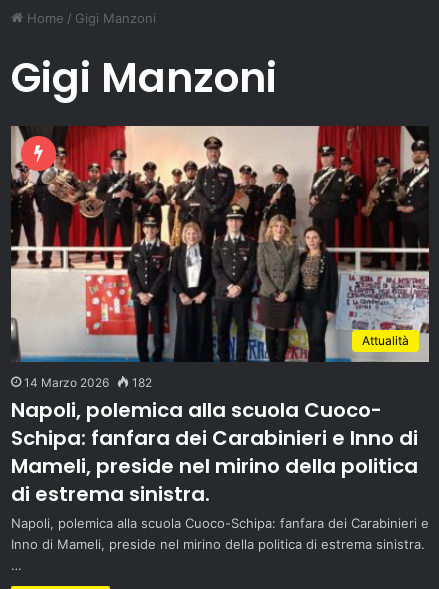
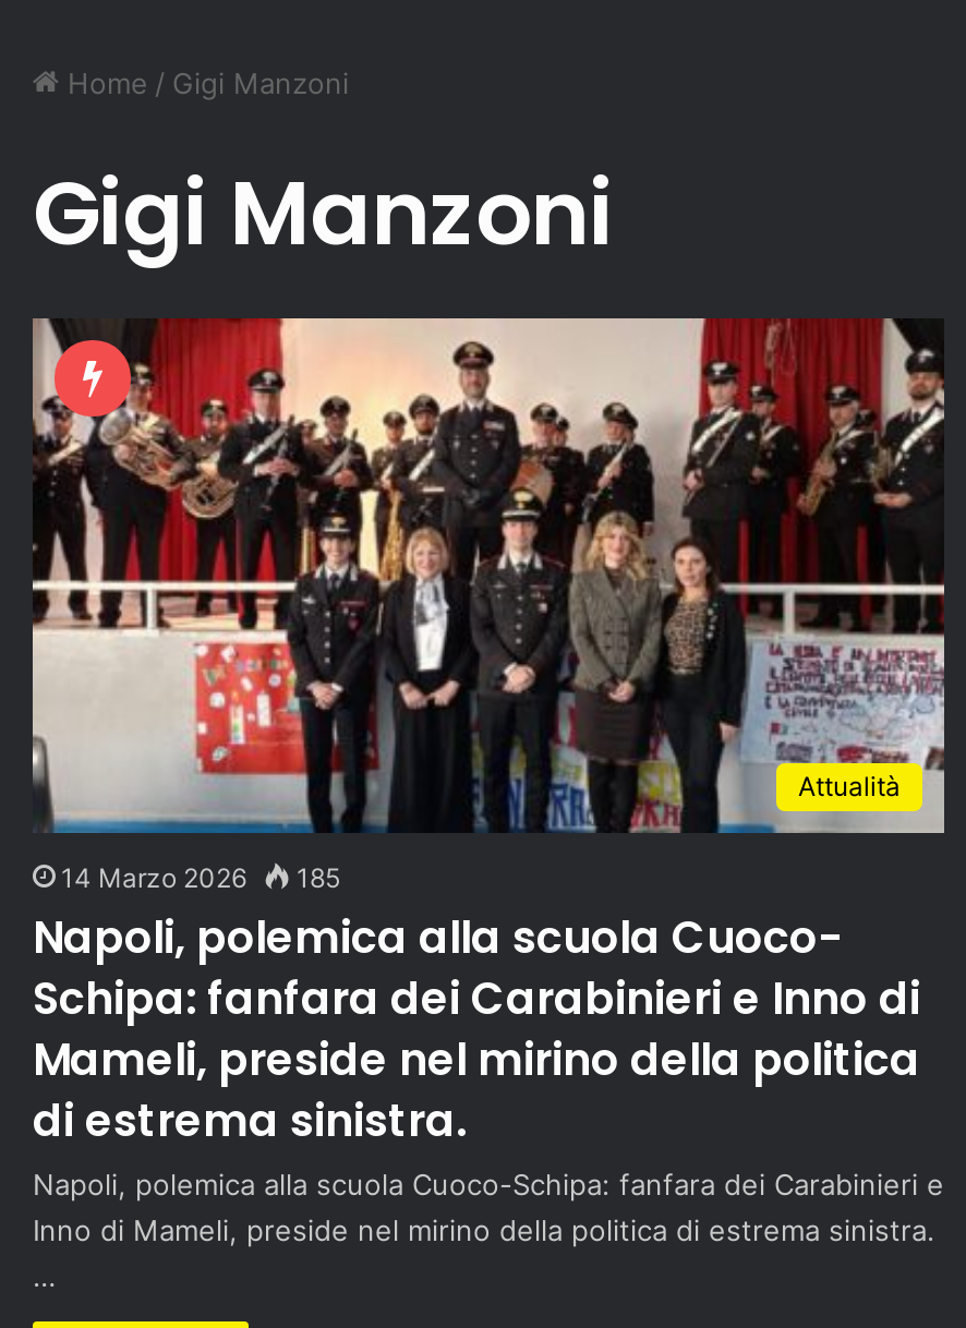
[24,374,152,389] 14 Marzo 2026 182 -> [61,860,340,893] 14 Marzo 2026 185

